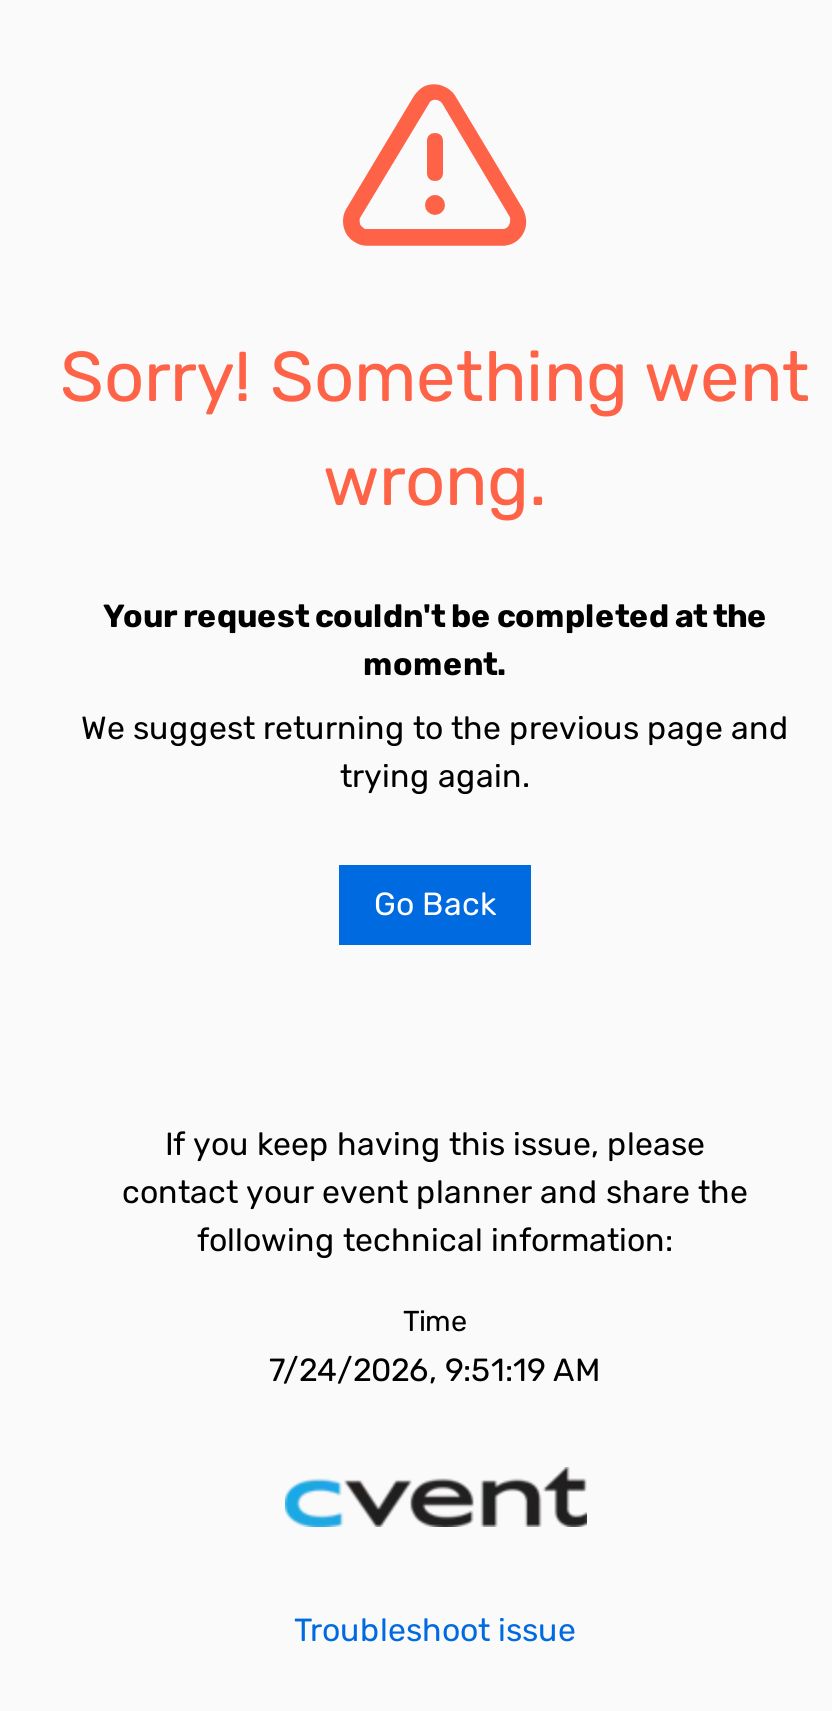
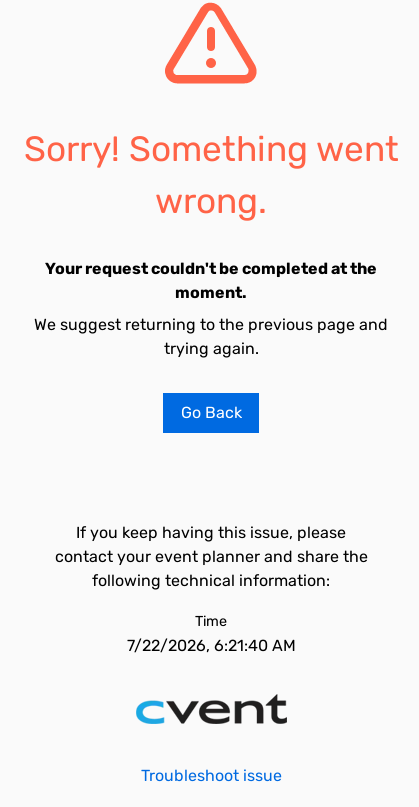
[269,1351,601,1389] 7/24/2026, 9:51:19 AM -> [126,636,295,655] 7/22/2026, 6:21:40 AM

